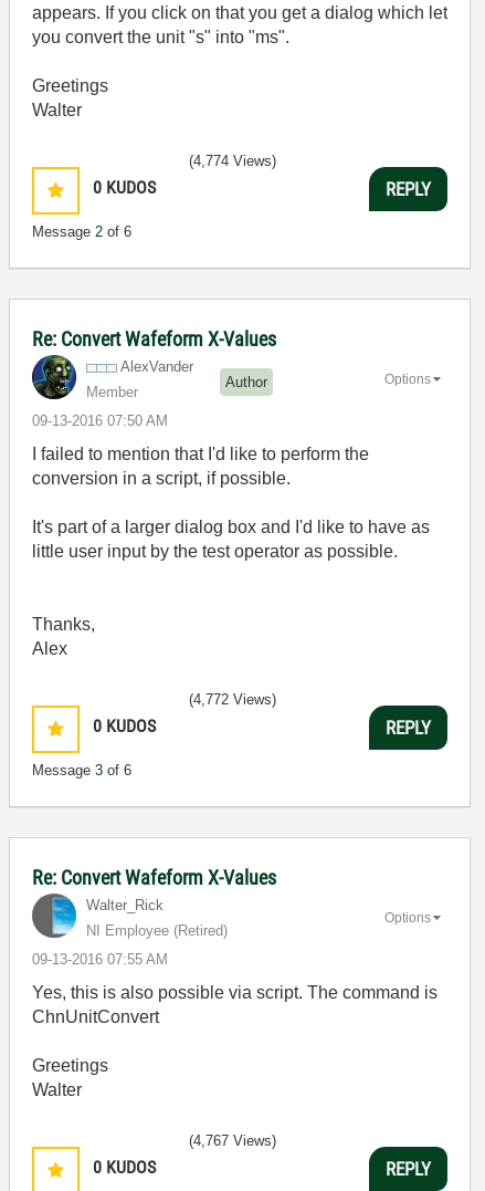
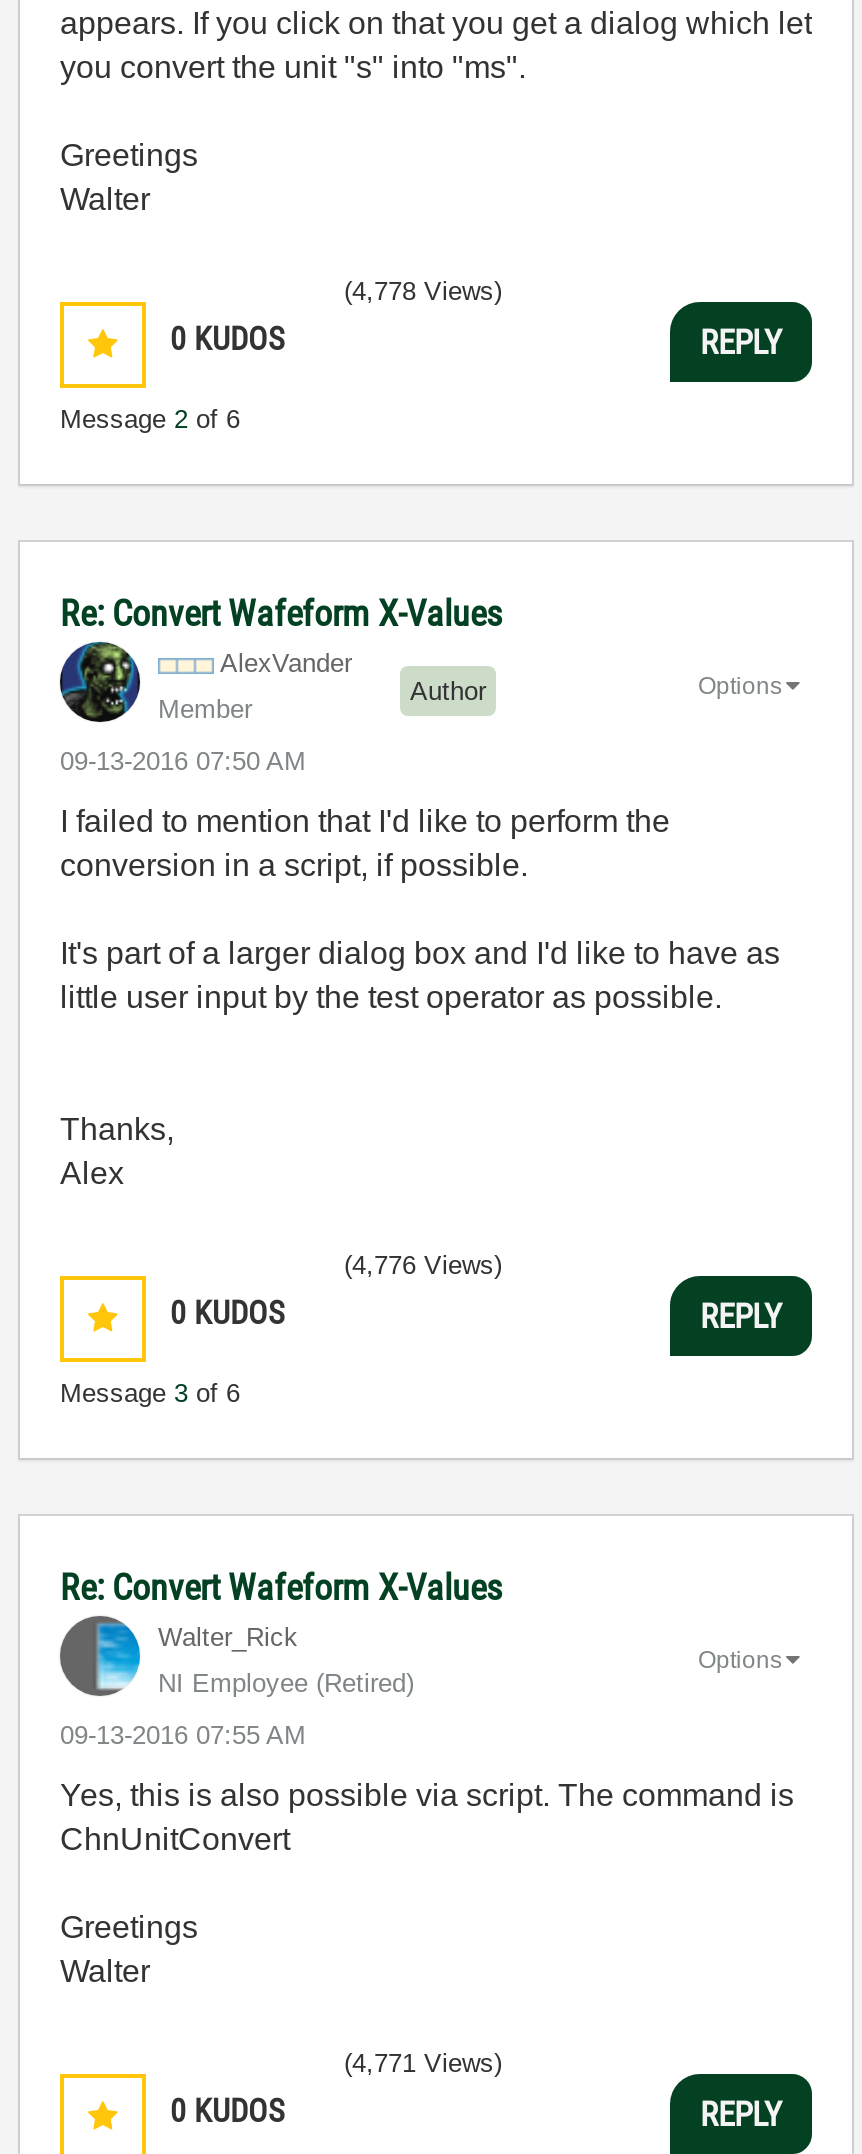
[189,153,276,169] (4,774 Views) -> [344,276,502,306] (4,778 Views)
[189,691,276,708] (4,772 Views) -> [344,1250,502,1280] (4,776 Views)
[189,1132,276,1149] (4,767 Views) -> [344,2048,502,2078] (4,771 Views)

